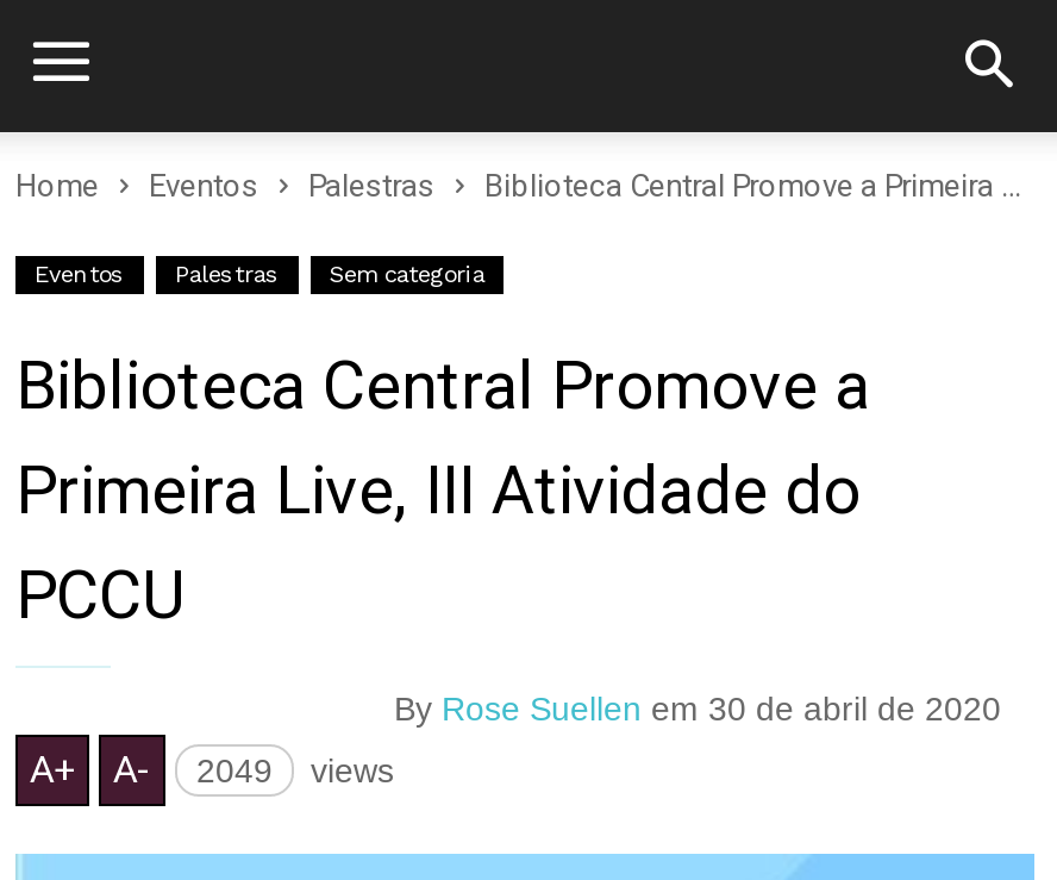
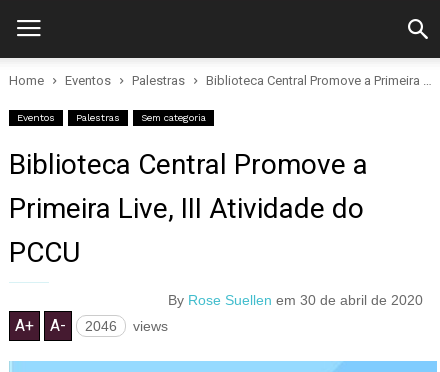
[30,747,394,792] A+ A- 2049 views -> [15,316,168,335] A+ A- 2046 views

